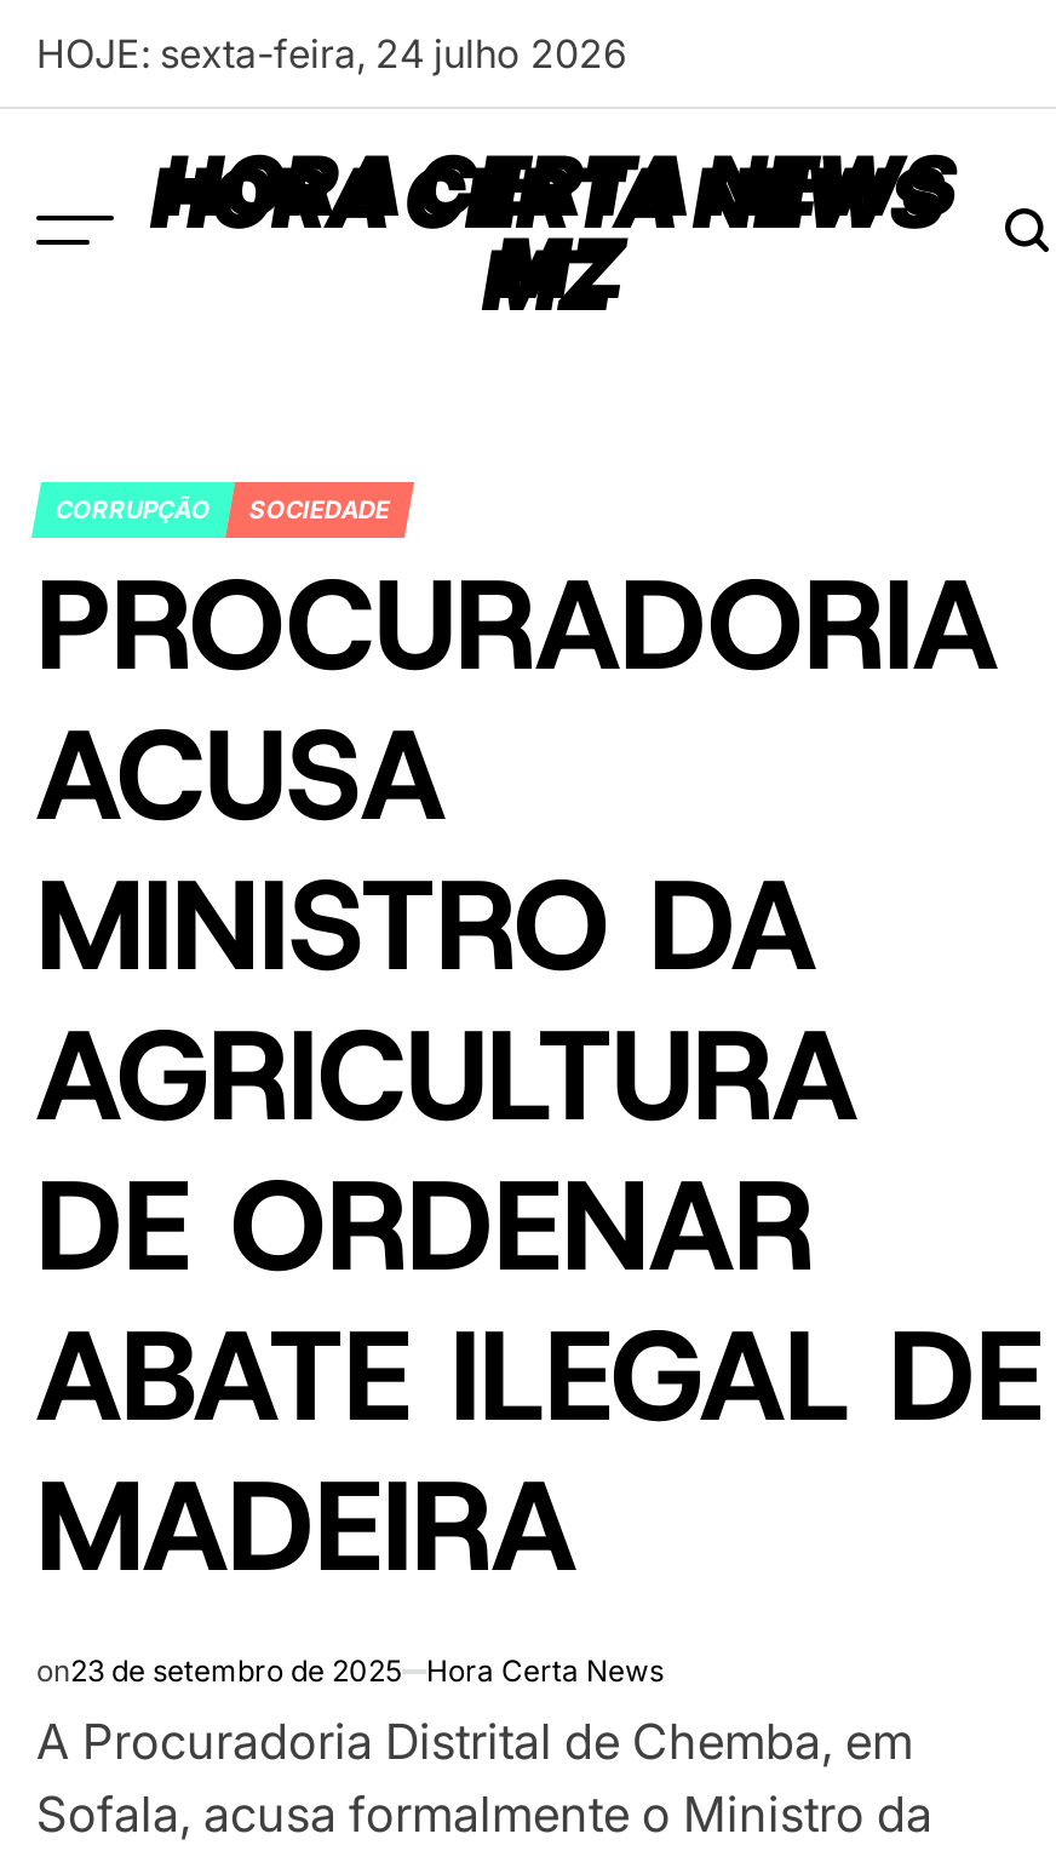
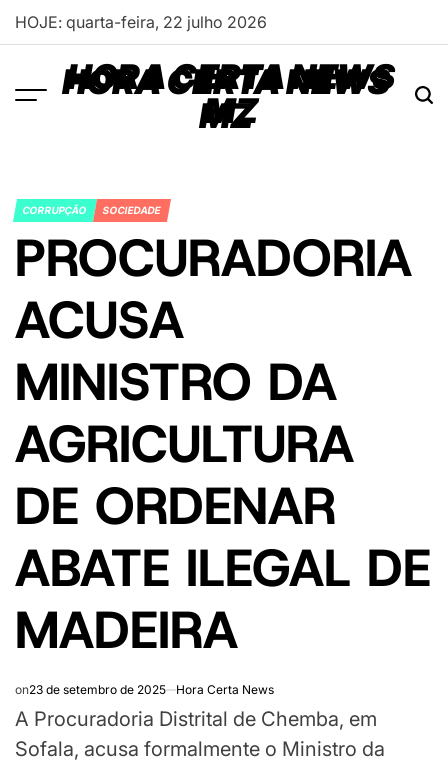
[36,29,627,78] HOJE: sexta-feira, 24 julho 2026 -> [15,12,267,32] HOJE: quarta-feira, 22 julho 2026

